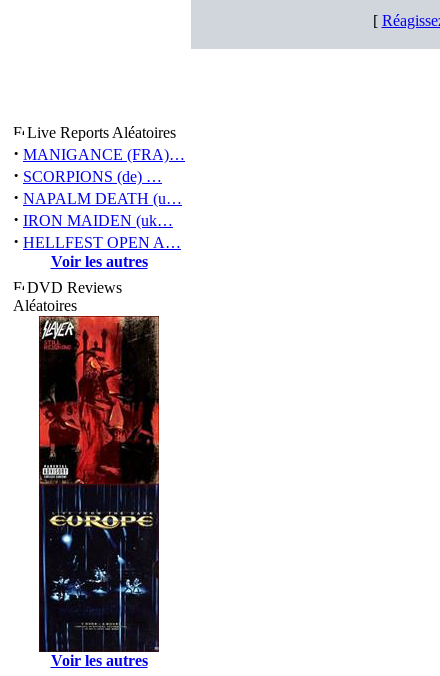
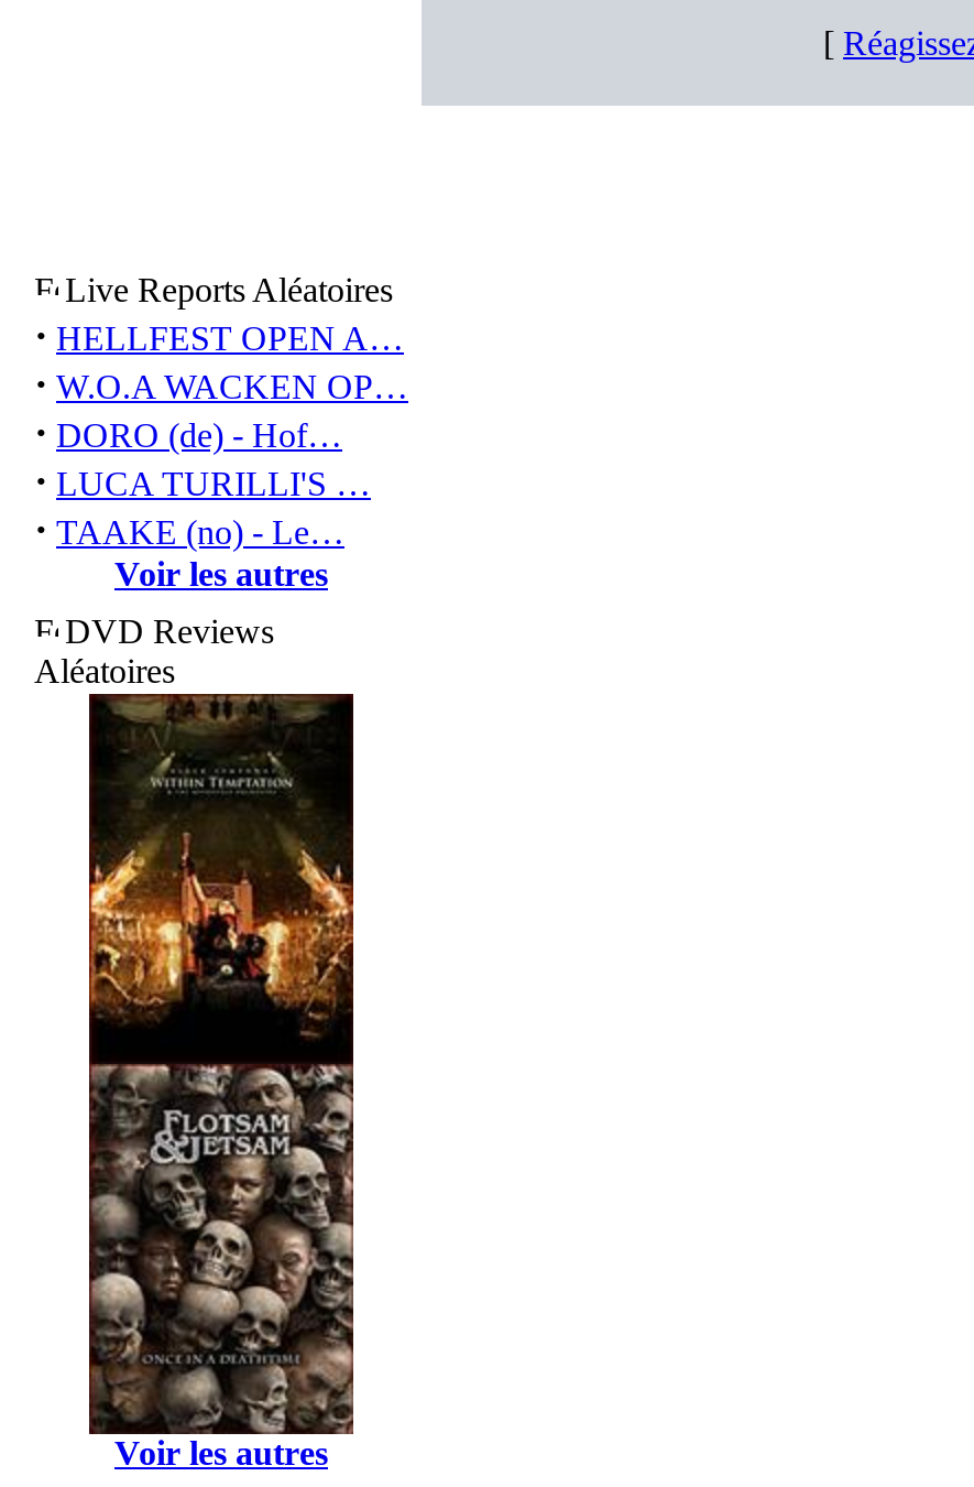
[13,143,185,230] · MANIGANCE (FRA)… | · SCORPIONS (de) … | · NAPALM DEATH (u… | · IRON MAIDEN (uk… -> none
moved [13,231,181,252] -> [34,313,404,359]: · HELLFEST OPEN A…
none -> [34,361,408,553] · W.O.A WACKEN OP… | · DORO (de) - Hof… | · LUCA TURILLI'S … | · TAAKE (no) - Le…
[39,316,160,652] [image] -> [89,694,355,1434] [image]

